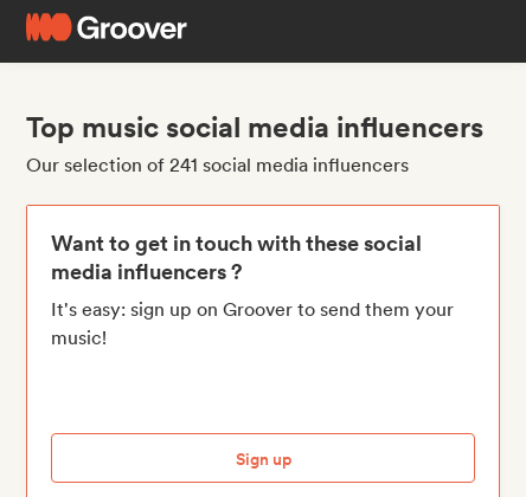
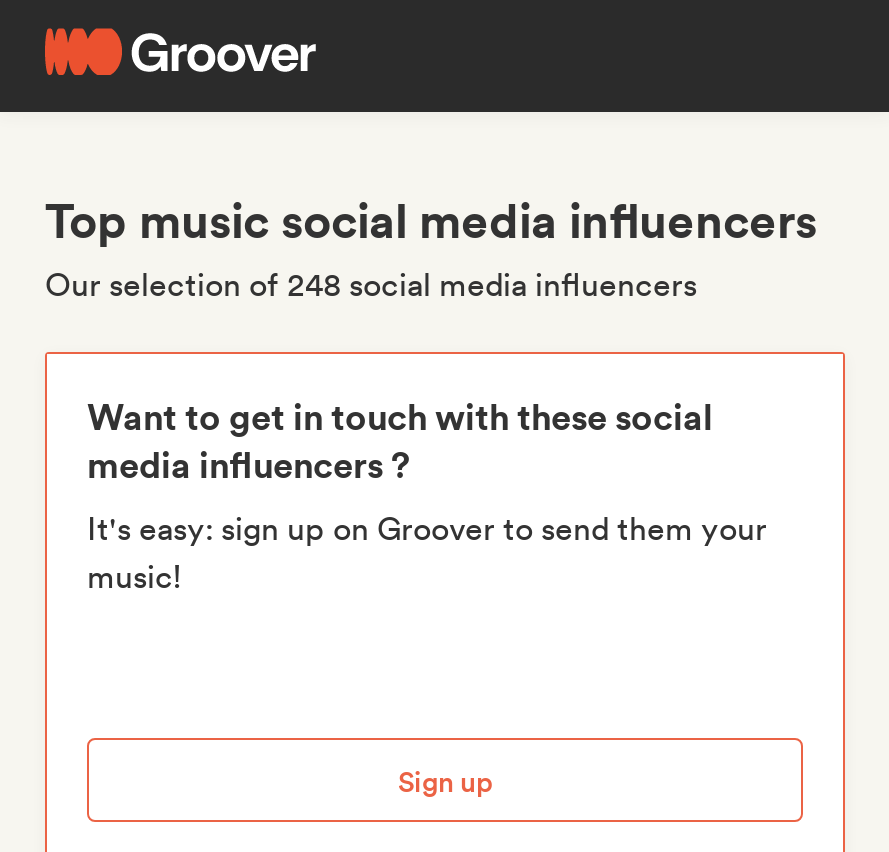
[26,154,409,176] Our selection of 241 social media influencers -> [45,266,697,304] Our selection of 248 social media influencers

